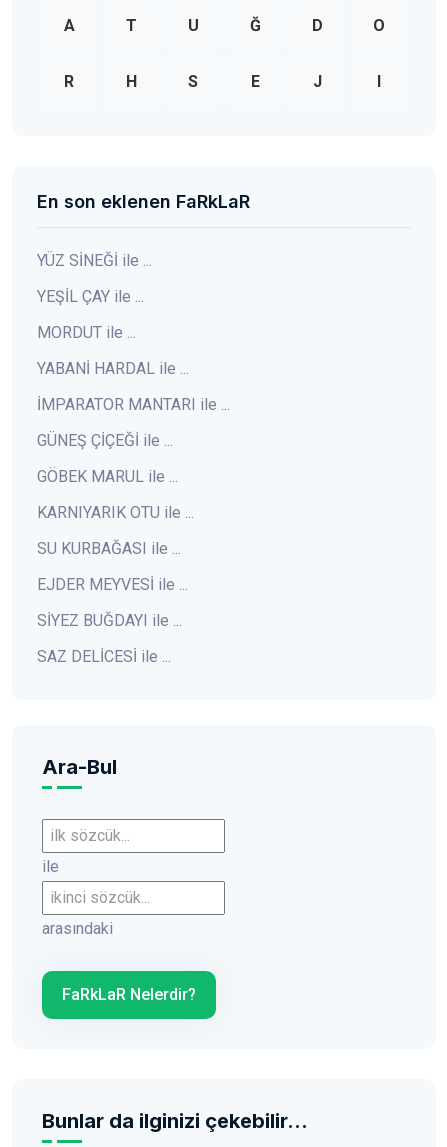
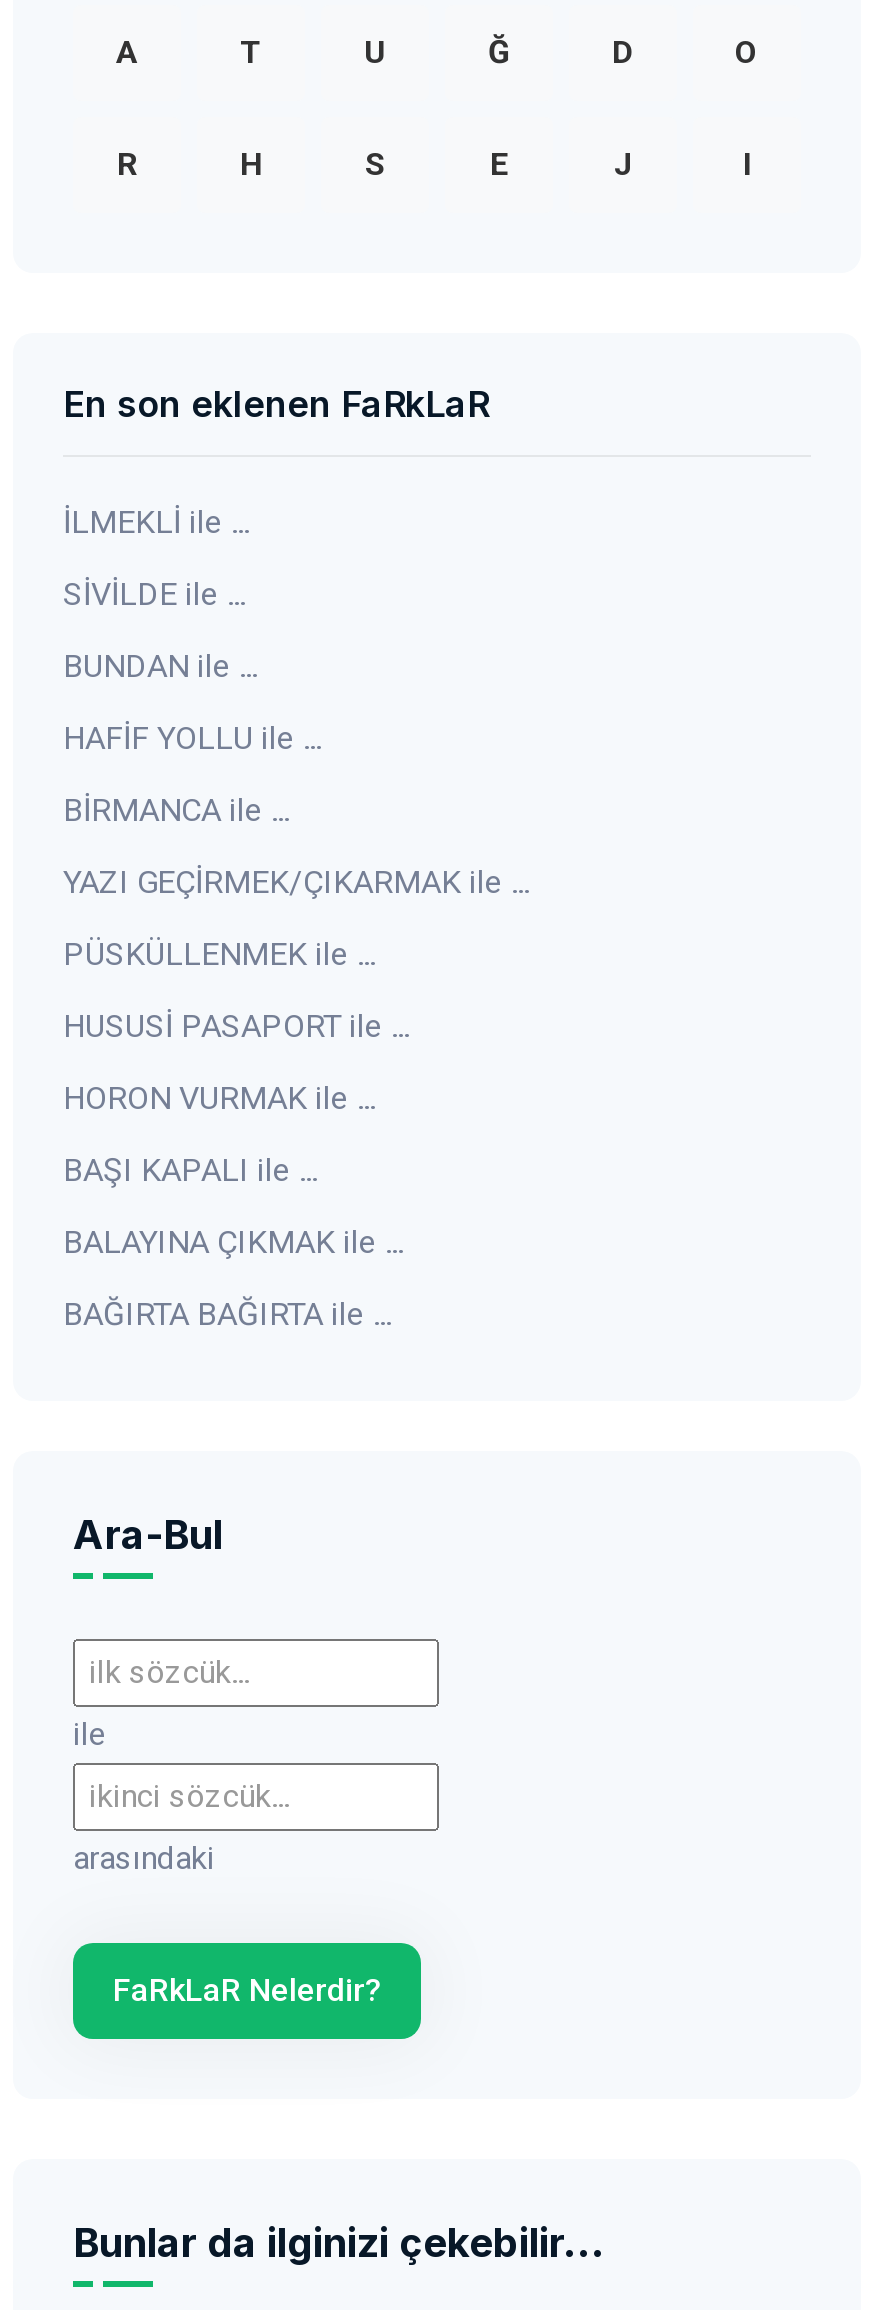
[37,251,152,270] YÜZ SİNEĞİ ile ... -> [63,503,249,541] İLMEKLİ ile ...
[37,287,144,306] YEŞİL ÇAY ile ... -> [63,575,245,613] SİVİLDE ile ...
[37,323,136,342] MORDUT ile ... -> [63,647,257,685] BUNDAN ile ...
[37,359,189,378] YABANİ HARDAL ile ... -> [63,719,321,757] HAFİF YOLLU ile ...
[37,395,230,414] İMPARATOR MANTARI ile ... -> [63,791,289,829] BİRMANCA ile ...
[37,431,173,450] GÜNEŞ ÇİÇEĞİ ile ... -> [63,863,529,901] YAZI GEÇİRMEK/ÇIKARMAK ile ...
[37,467,178,486] GÖBEK MARUL ile ... -> [63,935,375,973] PÜSKÜLLENMEK ile ...
[37,503,194,522] KARNIYARIK OTU ile ... -> [63,1007,409,1045] HUSUSİ PASAPORT ile ...
[37,539,181,558] SU KURBAĞASI ile ... -> [63,1079,375,1117] HORON VURMAK ile ...
[37,575,188,594] EJDER MEYVESİ ile ... -> [63,1151,317,1189] BAŞI KAPALI ile ...
[37,611,182,630] SİYEZ BUĞDAYI ile ... -> [63,1223,403,1261] BALAYINA ÇIKMAK ile ...
[37,647,171,666] SAZ DELİCESİ ile ... -> [63,1295,391,1333] BAĞIRTA BAĞIRTA ile ...

